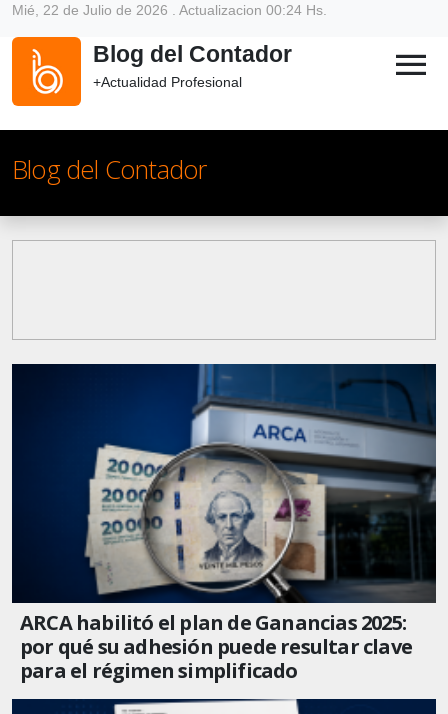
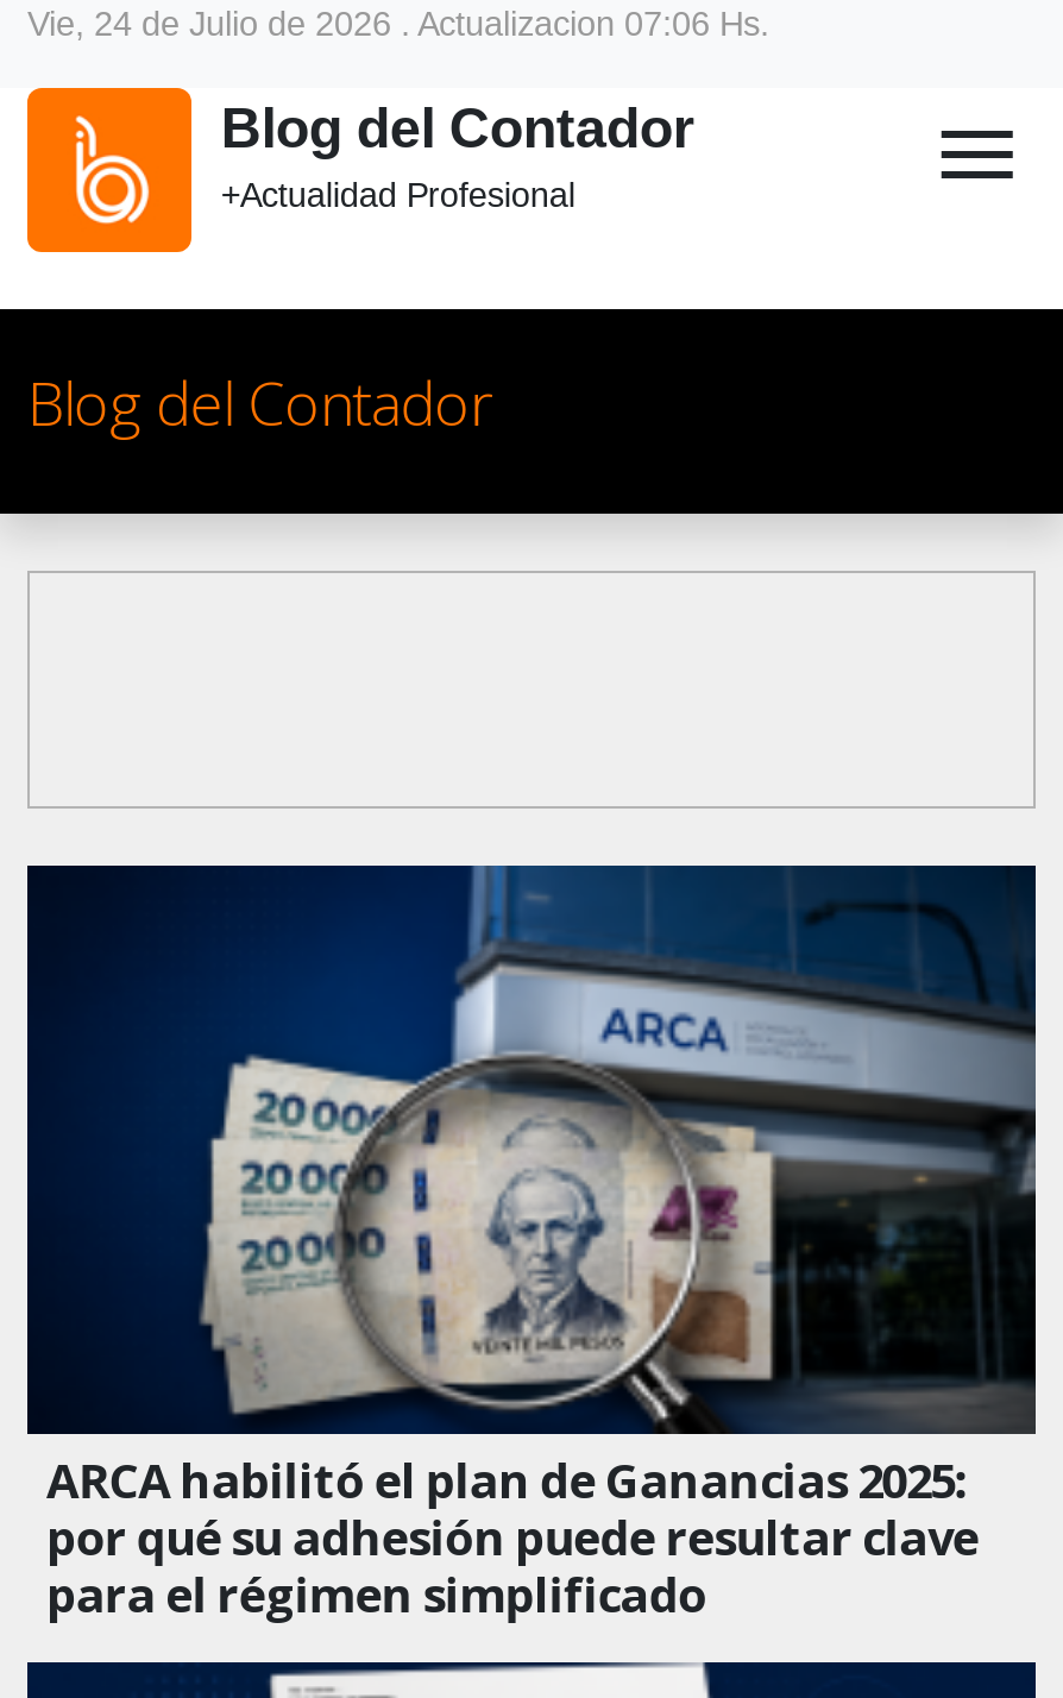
[12,2,327,18] Mié, 22 de Julio de 2026 . Actualizacion 00:24 Hs. -> [27,5,769,43] Vie, 24 de Julio de 2026 . Actualizacion 07:06 Hs.

